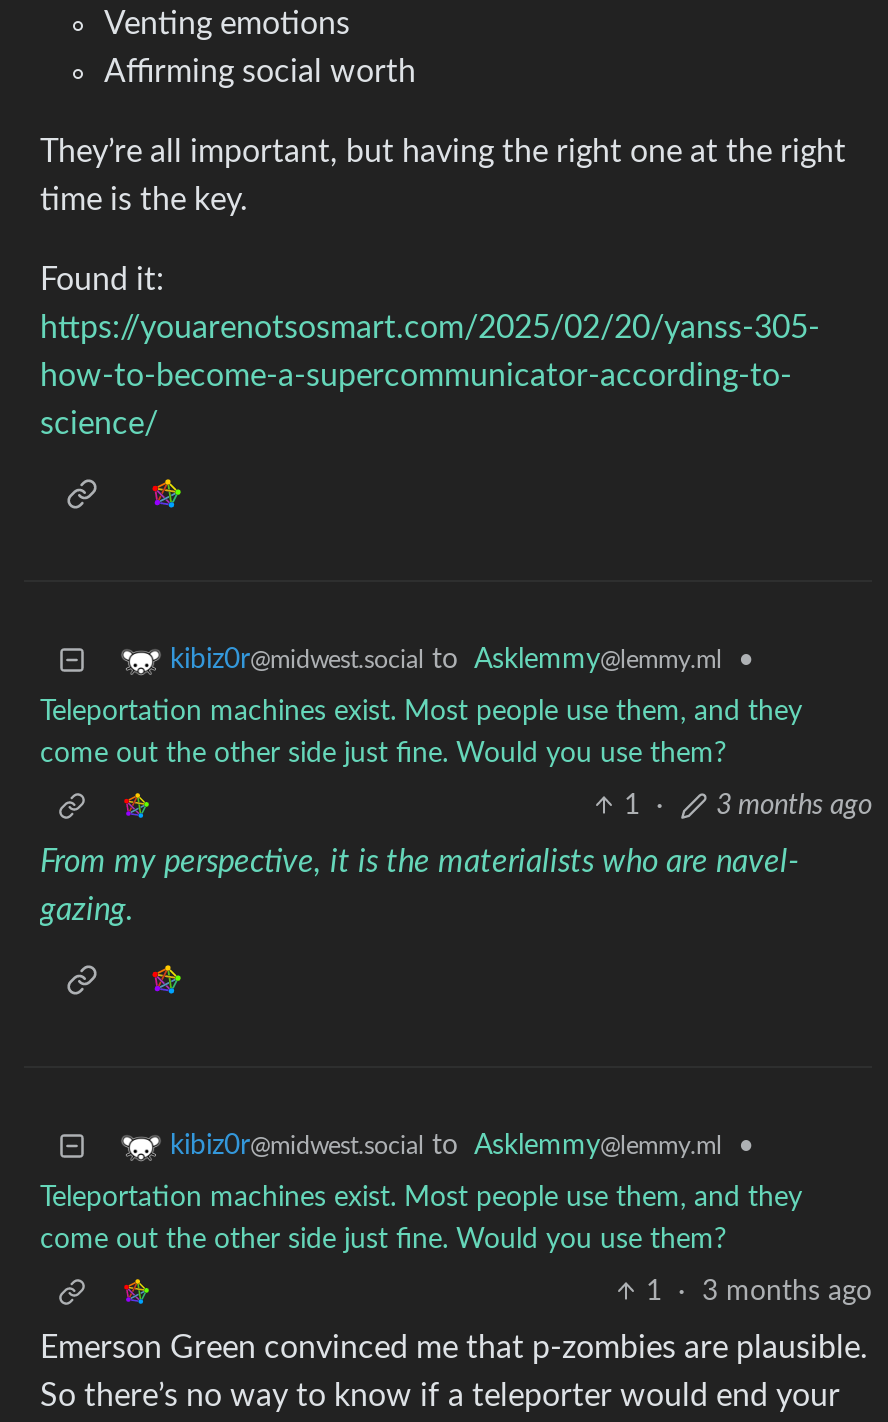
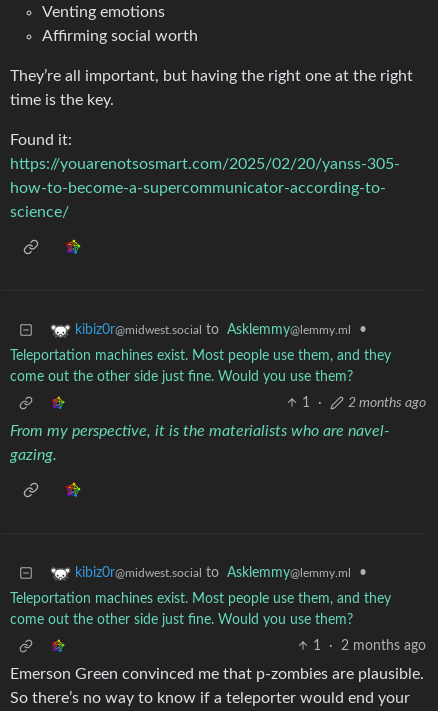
[624,792,872,820] 1 · 3 months ago -> [302,396,426,410] 1 · 2 months ago
[646,1278,872,1306] 1 · 3 months ago -> [313,639,426,653] 1 · 2 months ago

